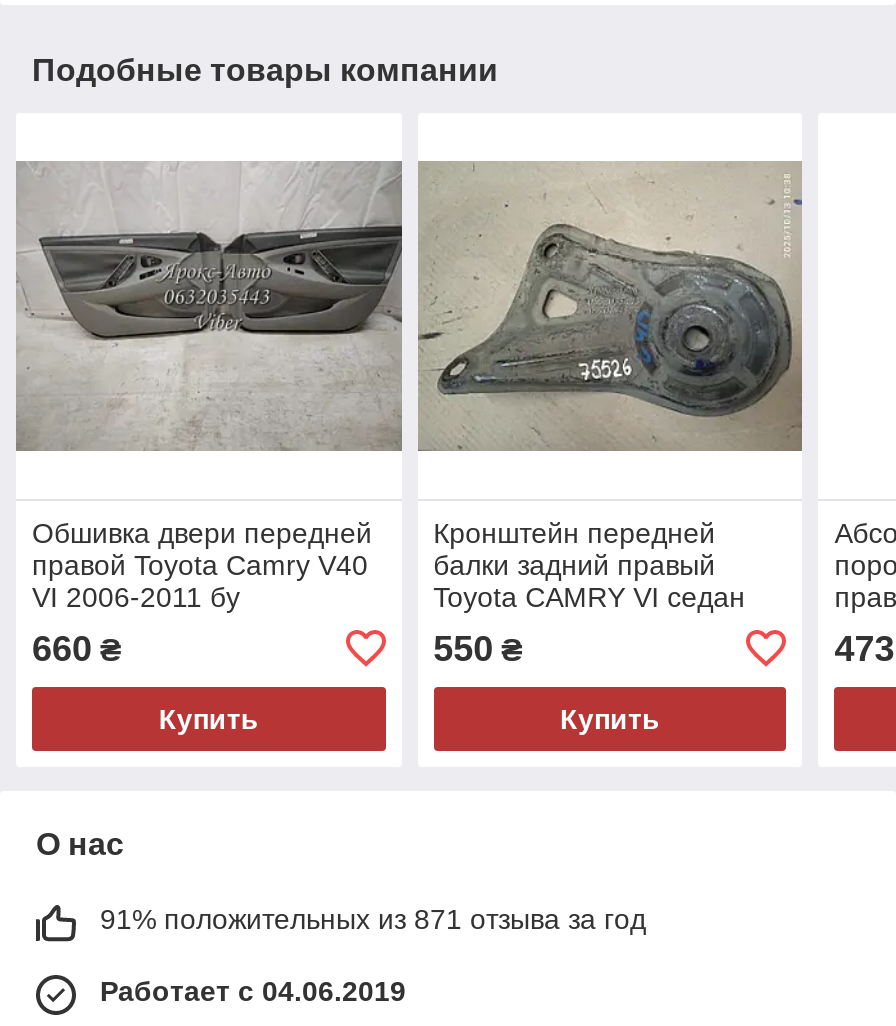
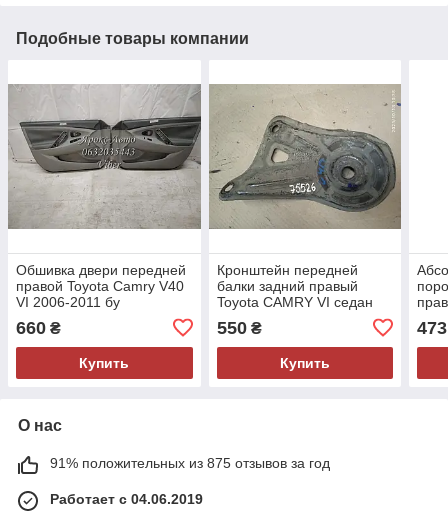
[100,903,646,935] 91% положительных из 871 отзыва за год -> [50,455,330,471] 91% положительных из 875 отзывов за год

